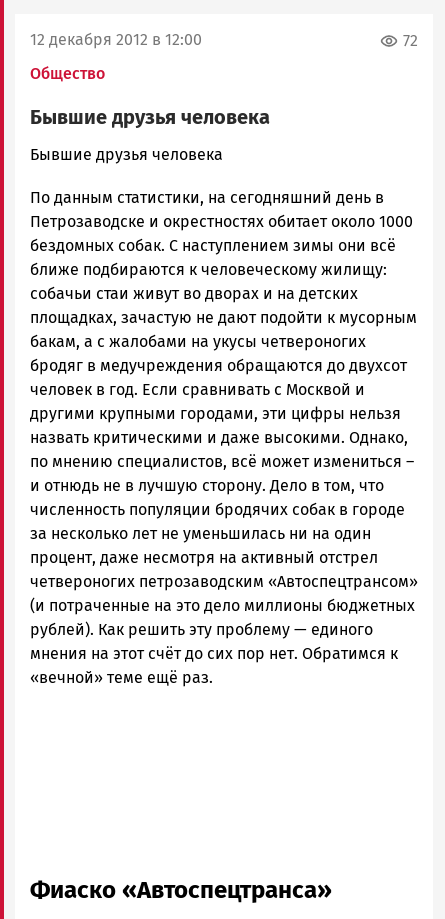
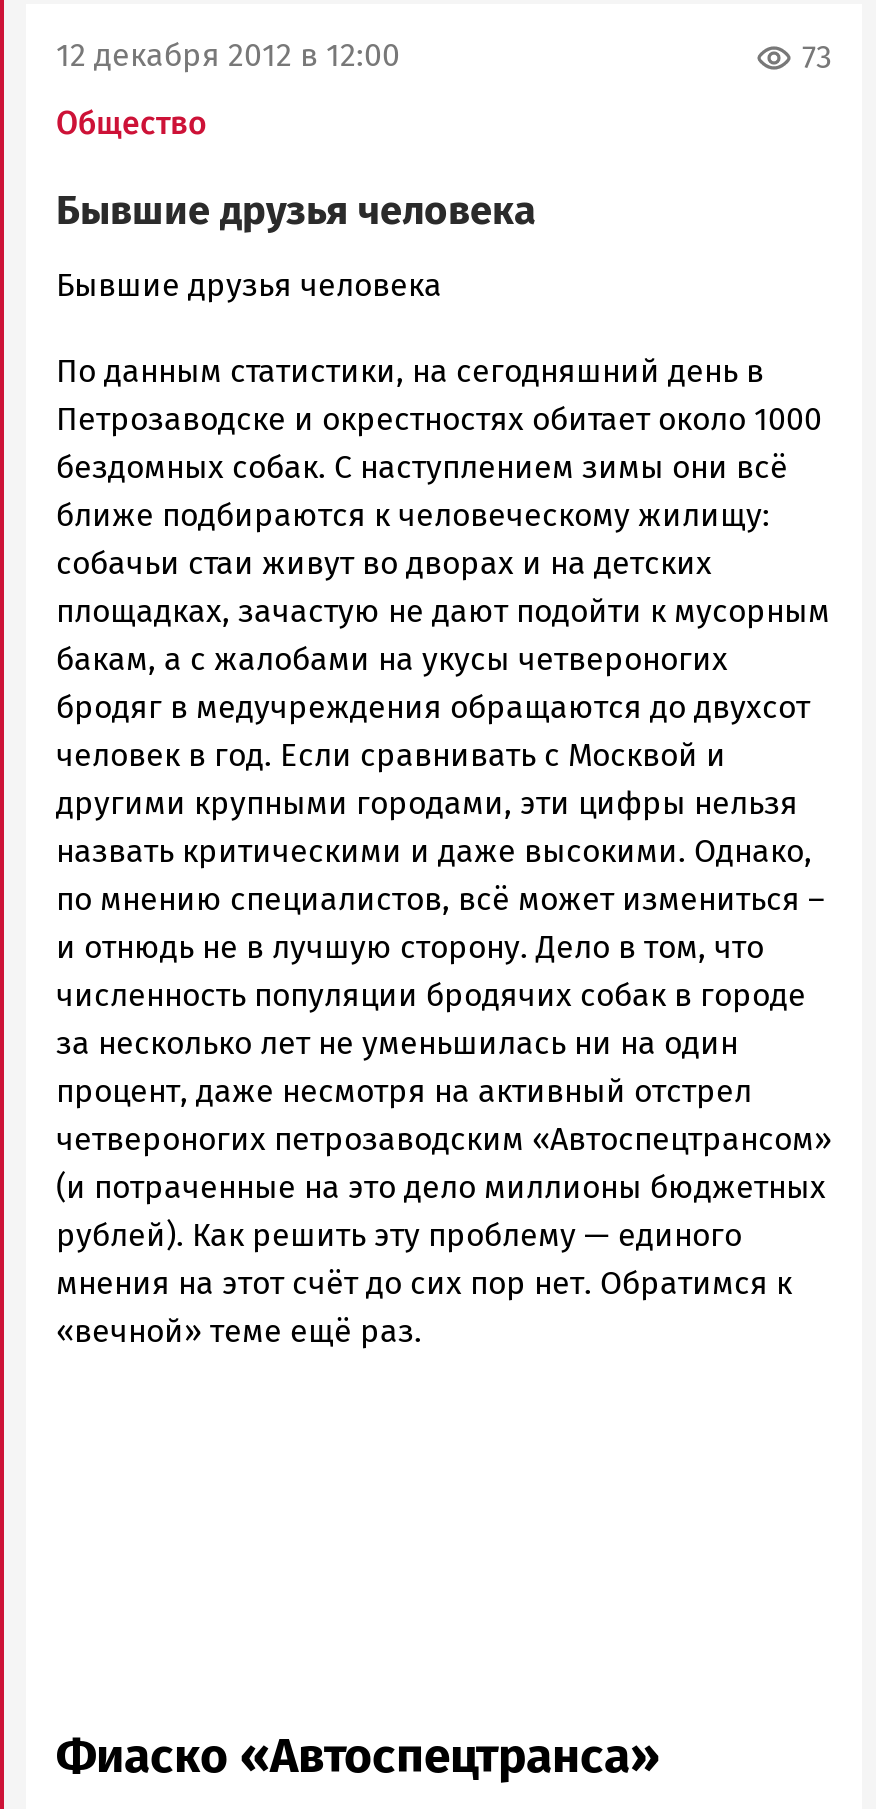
[403,31,418,50] 72 -> [802,39,832,77] 73

